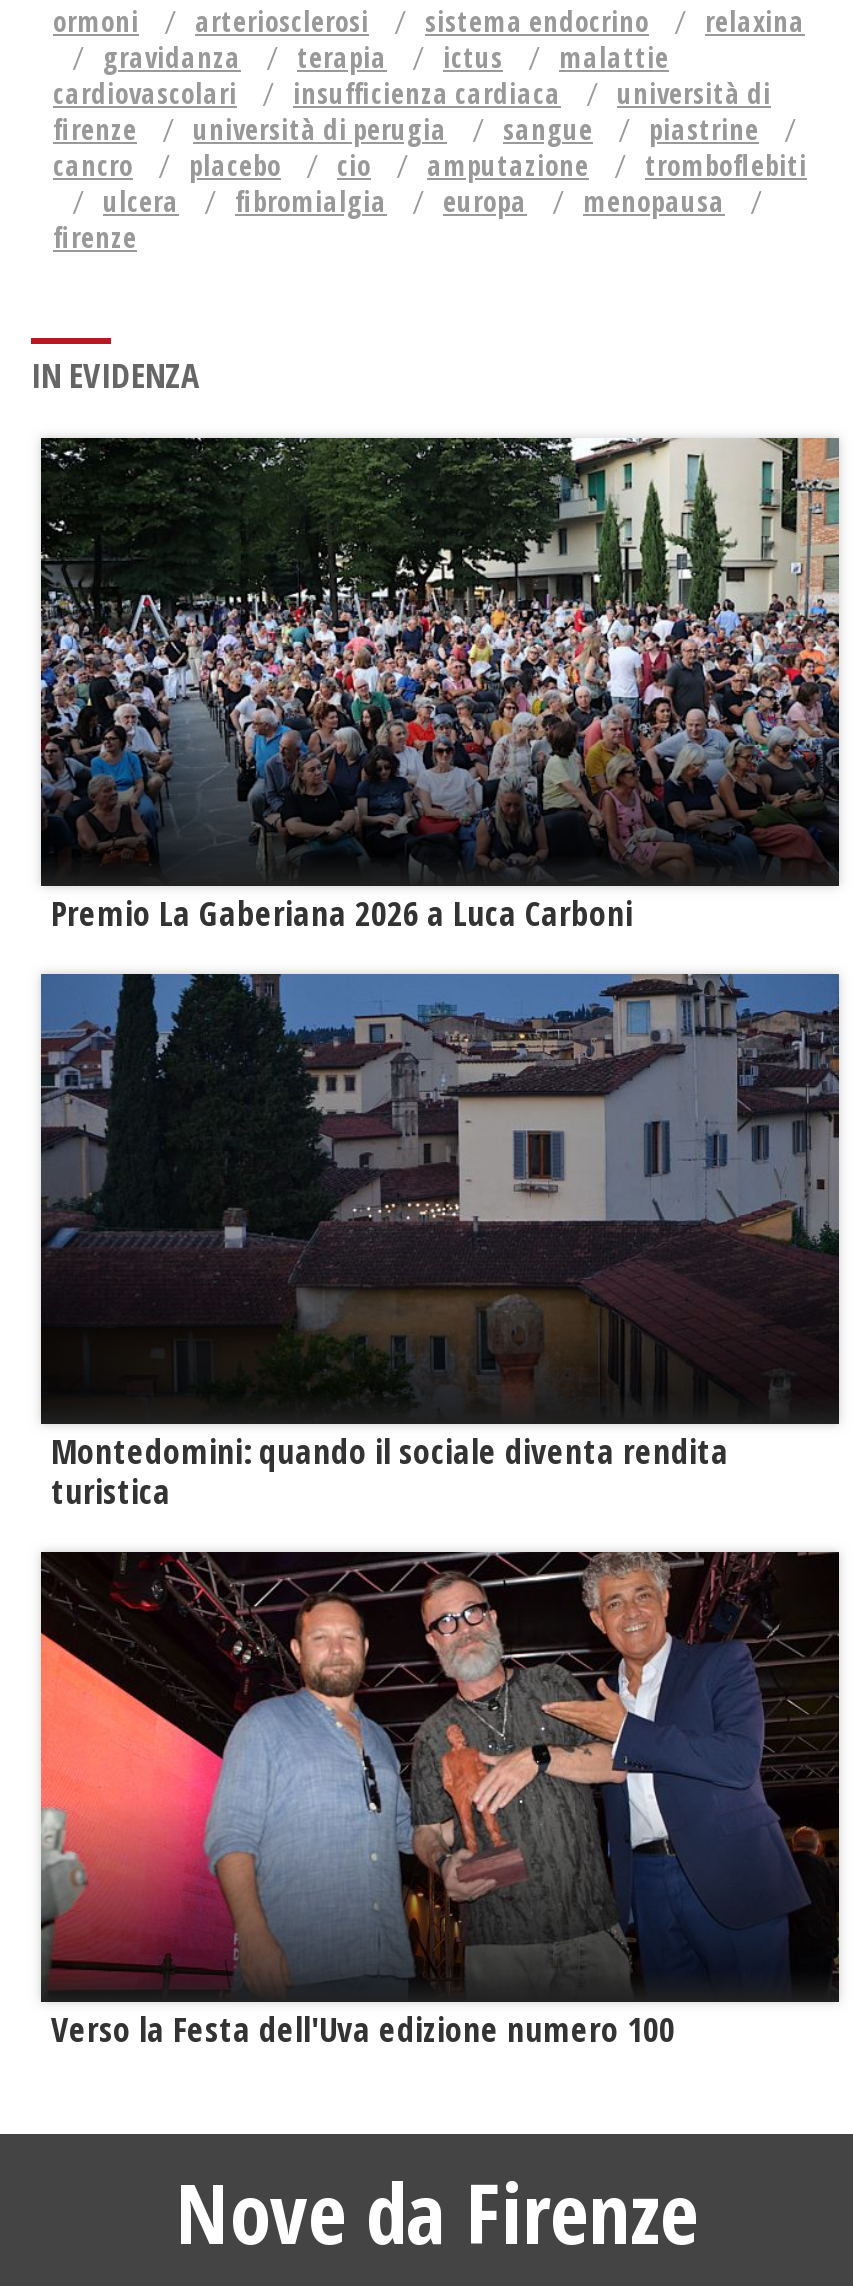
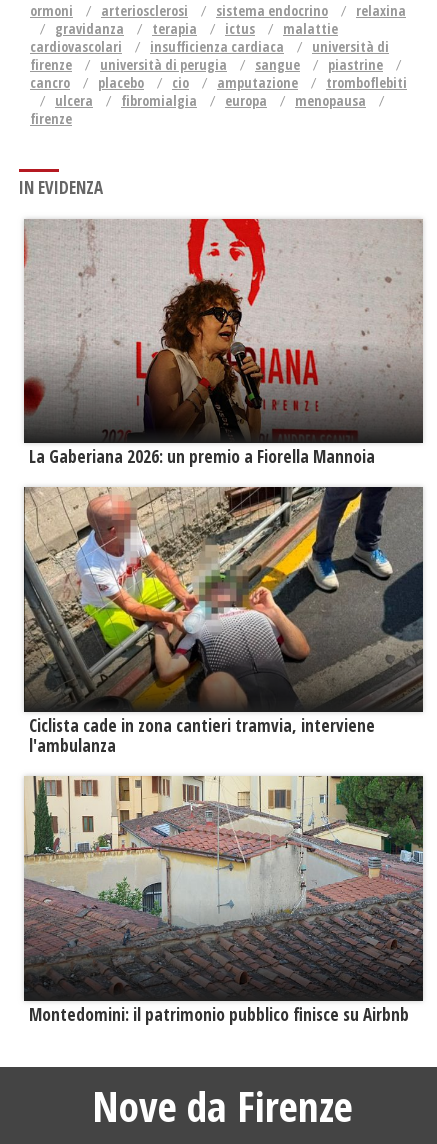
[39,436,839,937] [image] | Premio La Gaberiana 2026 a Luca Carboni -> [23,218,424,468] [image] | La Gaberiana 2026: un premio a Fiorella Mannoia
[39,972,839,1515] [image] | Montedomini: quando il sociale diventa rendita | turistica -> [23,486,423,757] [image] | Ciclista cade in zona cantieri tramvia, interviene | l'ambulanza
[39,1550,839,2052] [image] | Verso la Festa dell'Uva edizione numero 100 -> [23,775,424,1026] [image] | Montedomini: il patrimonio pubblico finisce su Airbnb

